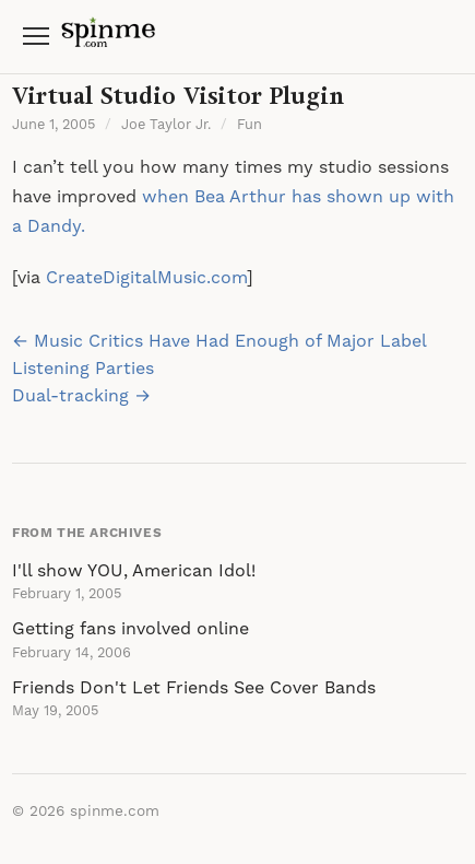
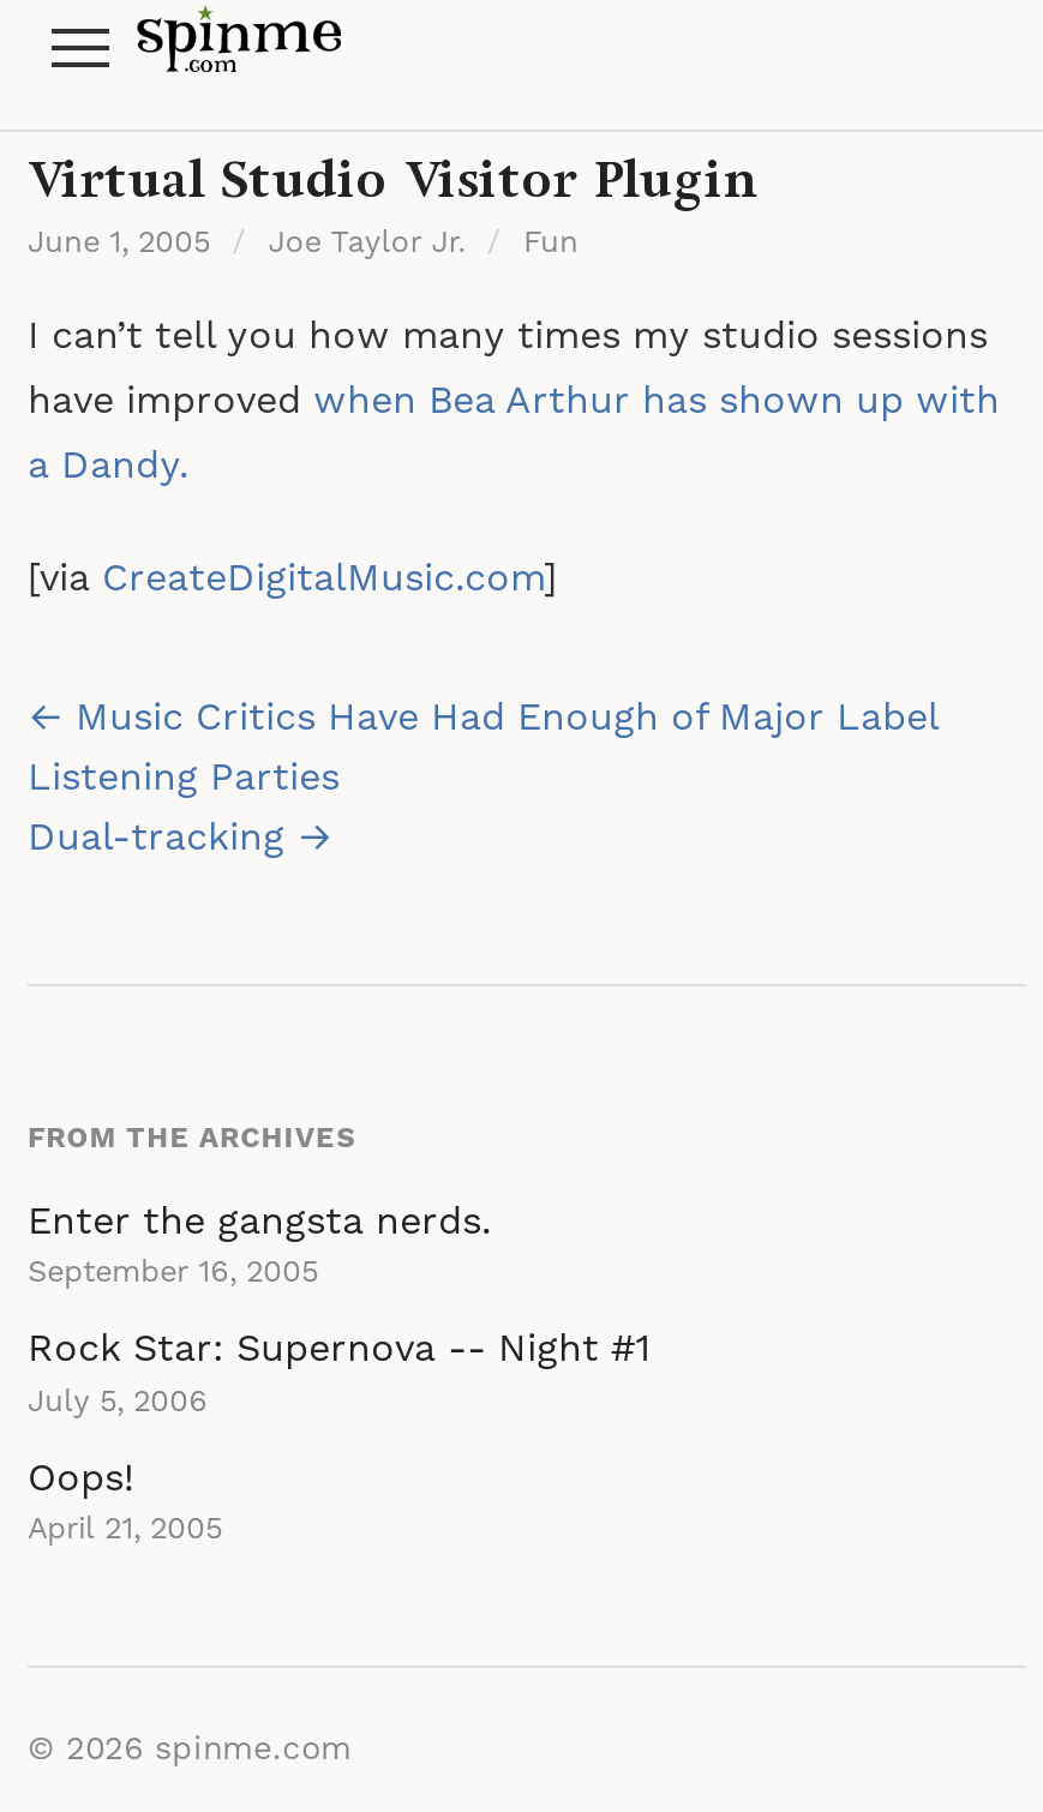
[12,560,256,603] I'll show YOU, American Idol! | February 1, 2005 -> [28,1198,491,1292] Enter the gangsta nerds. | September 16, 2005
[12,618,249,661] Getting fans involved online | February 14, 2006 -> [28,1326,652,1420] Rock Star: Supernova -- Night #1 | July 5, 2006
[12,677,376,720] Friends Don't Let Friends See Cover Bands | May 19, 2005 -> [28,1454,222,1548] Oops! | April 21, 2005

